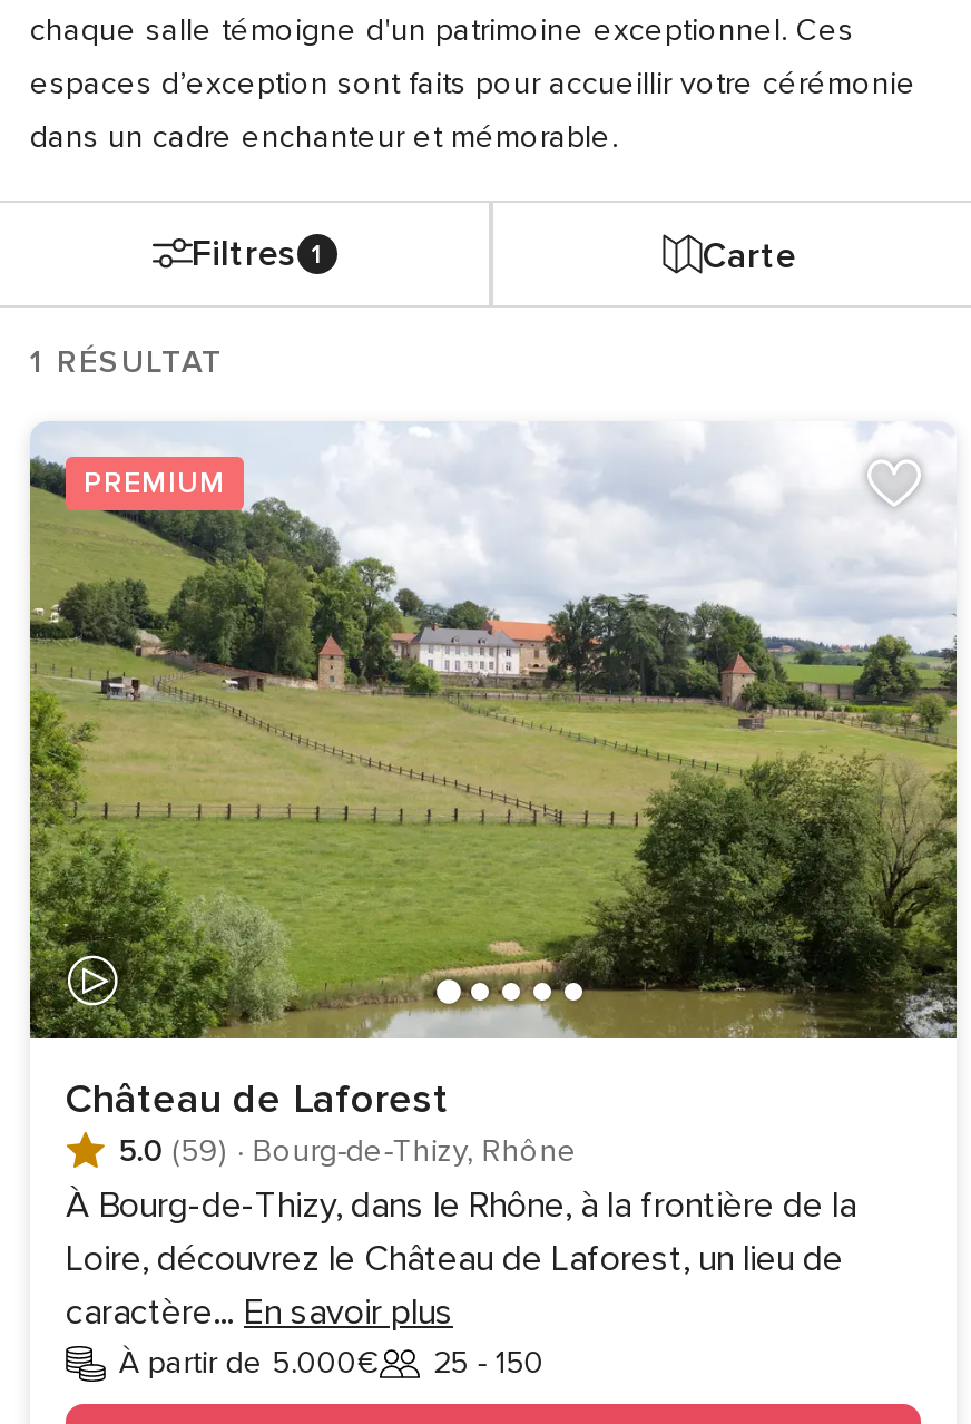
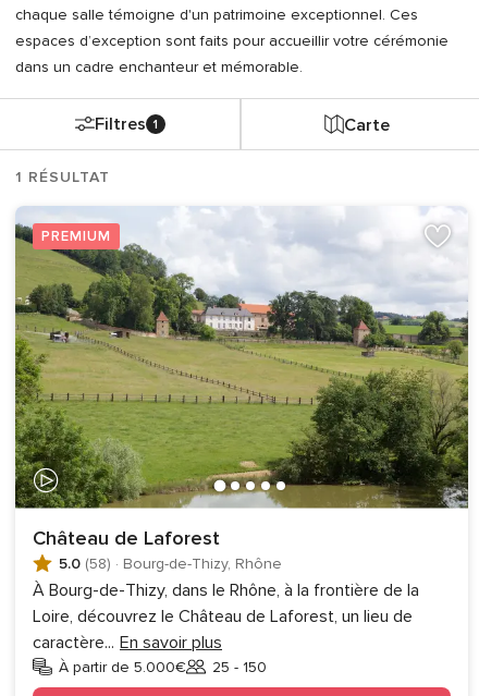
[119,1133,578,1171] 5.0 (59) · Bourg-de-Thizy, Rhône -> [59,554,282,572] 5.0 (58) · Bourg-de-Thizy, Rhône

